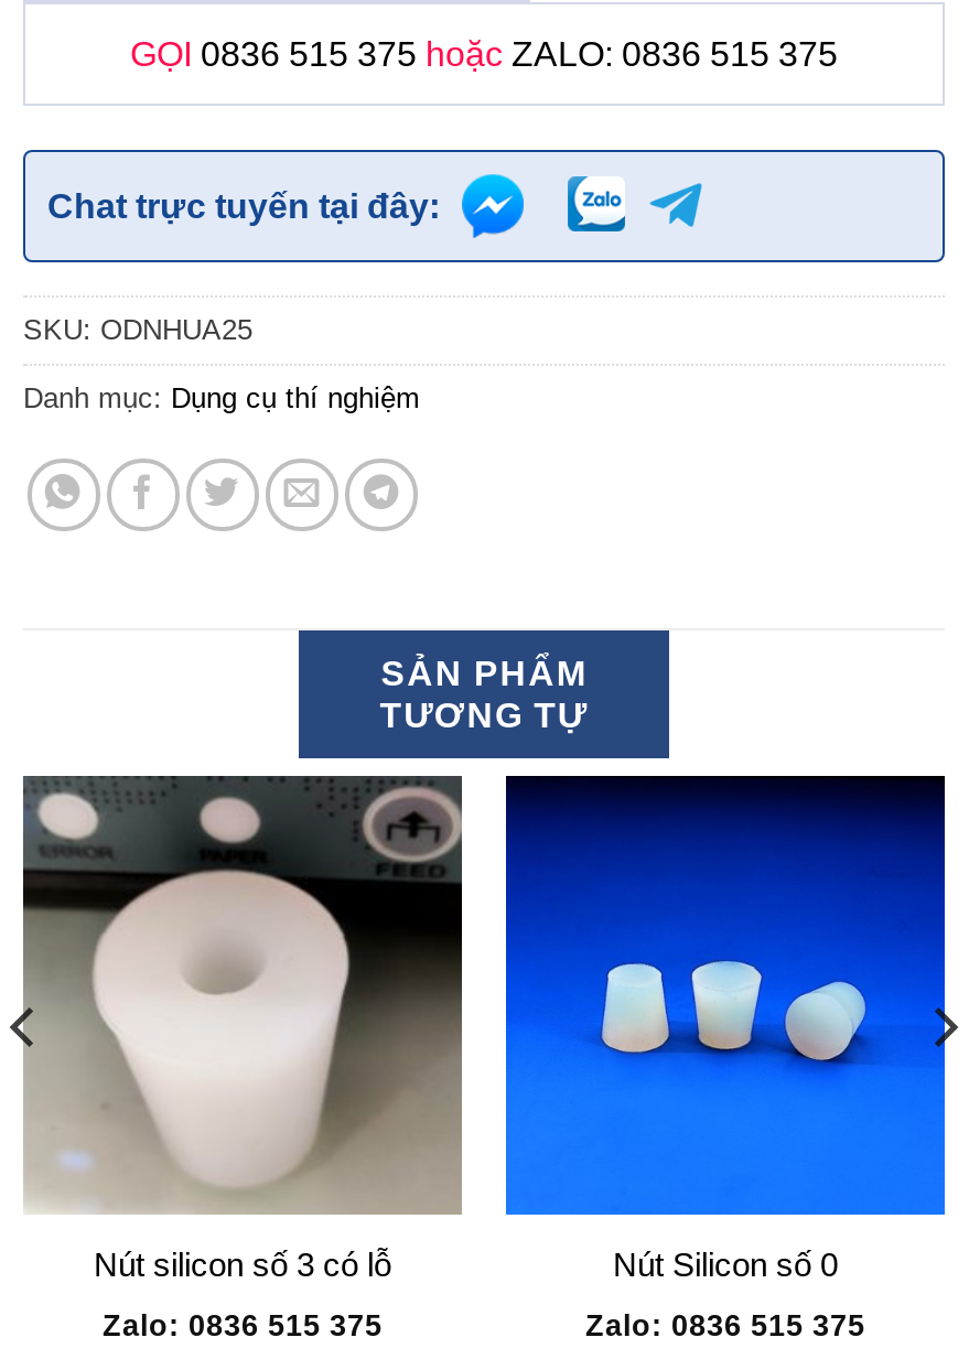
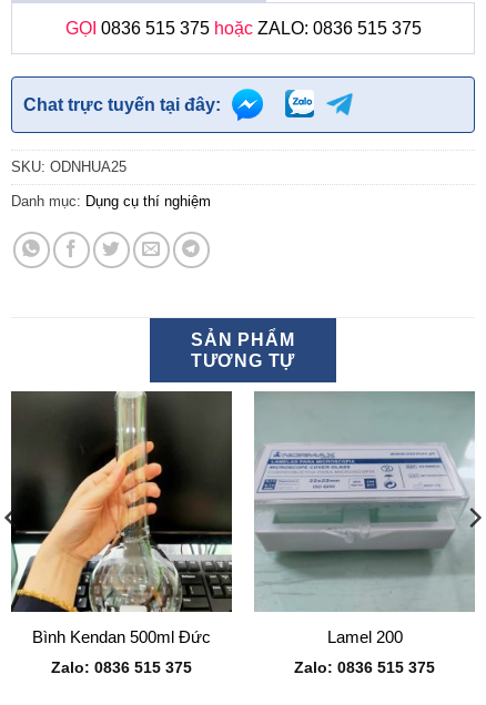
[21,774,464,1283] [image] | Nút silicon số 3 có lỗ -> [10,391,233,646] [image] | Bình Kendan 500ml Đức
[504,776,947,1283] [image] | Nút Silicon số 0 -> [254,392,476,646] [image] | Lamel 200

